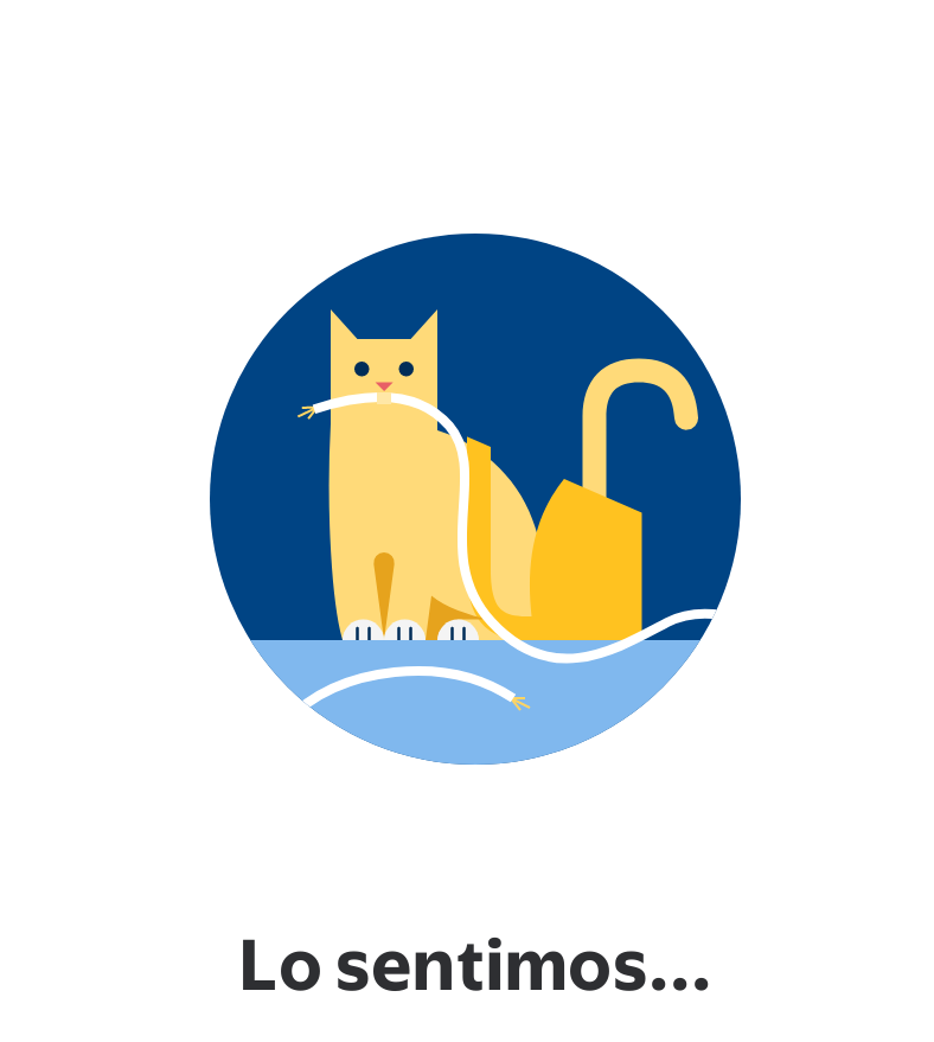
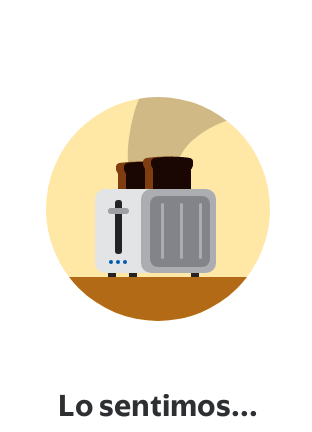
[207,231,743,767] [image] -> [46,96,270,322] [image]

